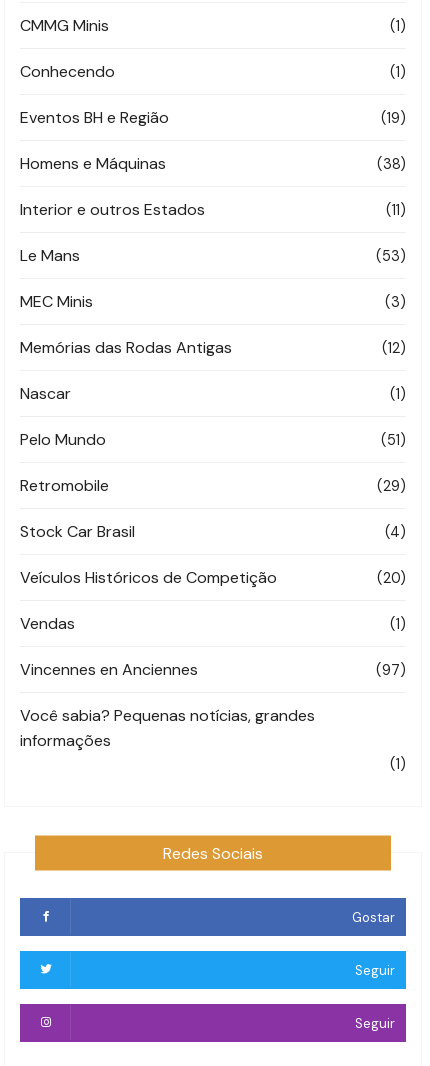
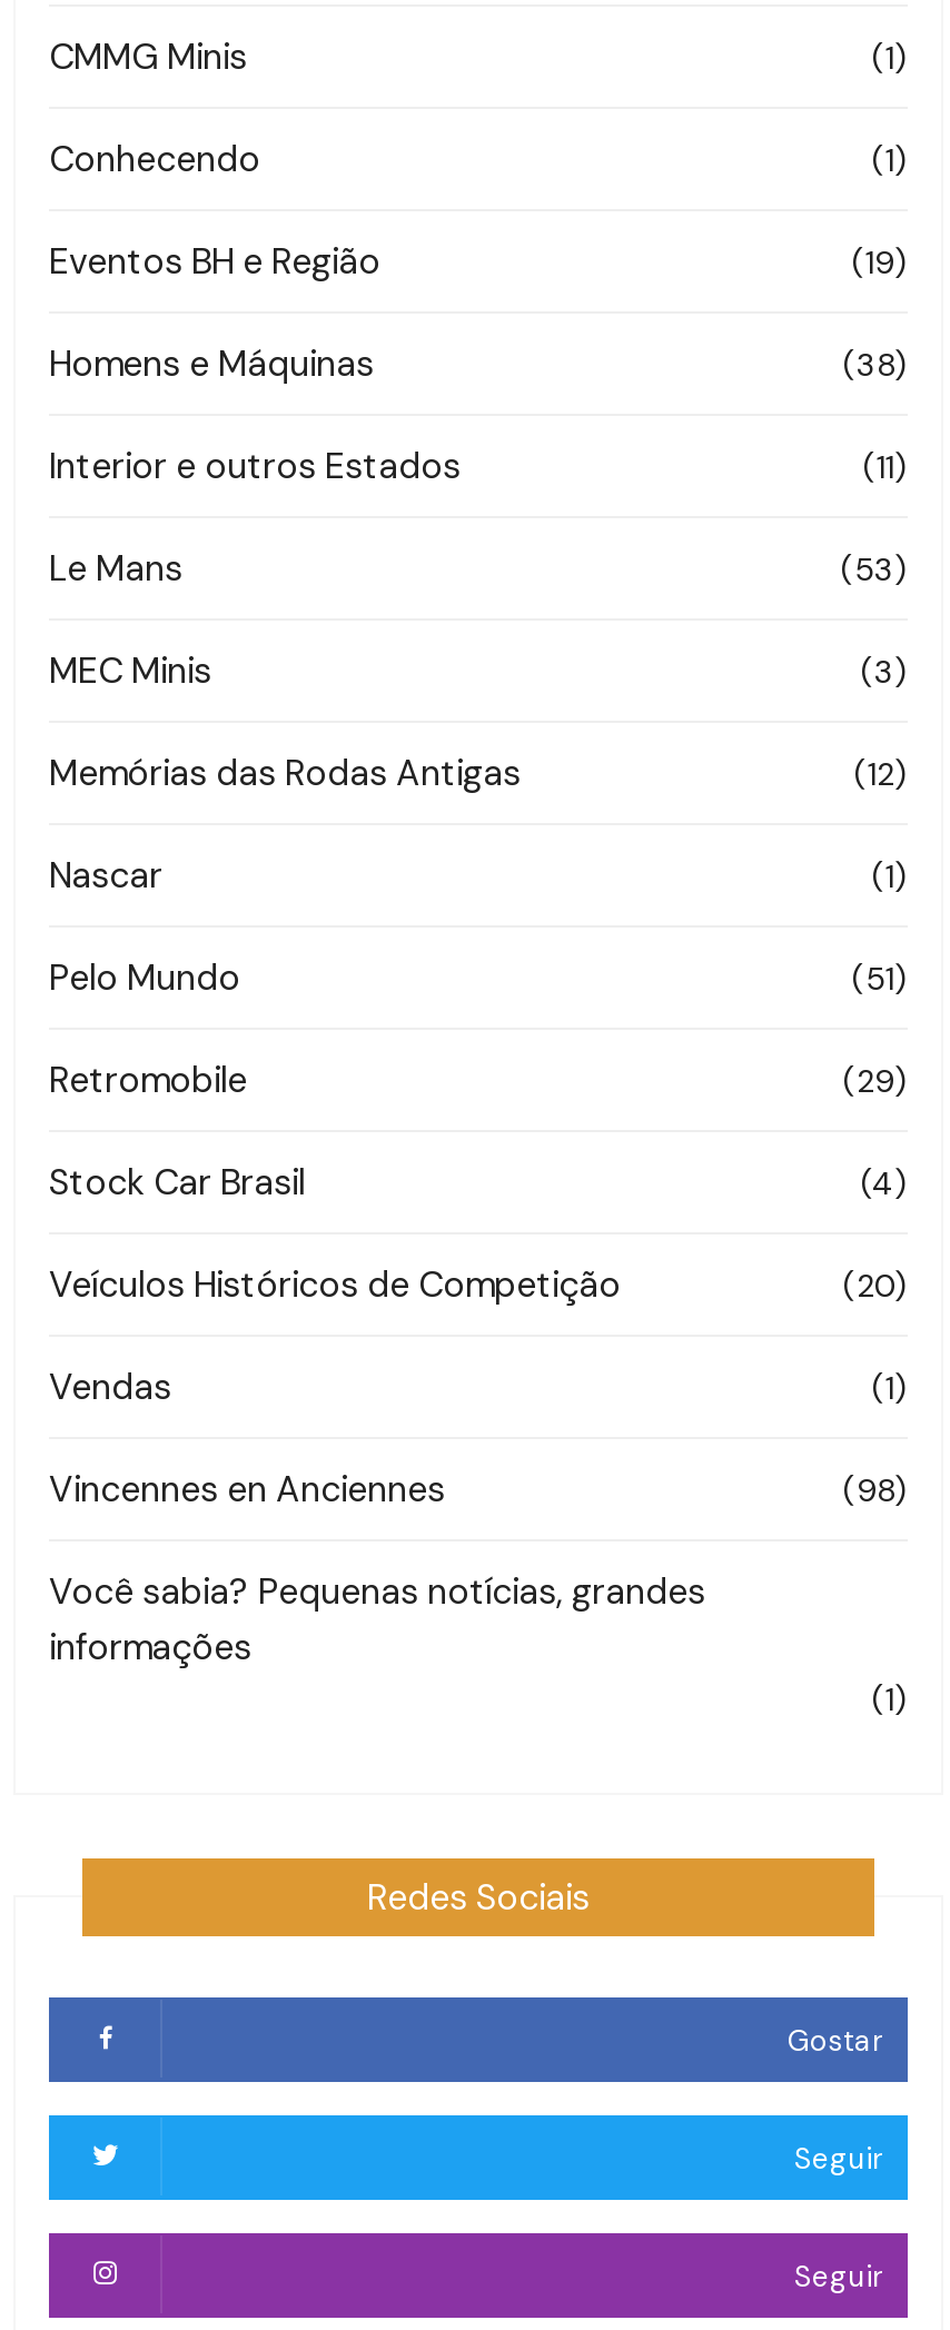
[376,661,406,679] (97) -> [843,1470,908,1510] (98)

